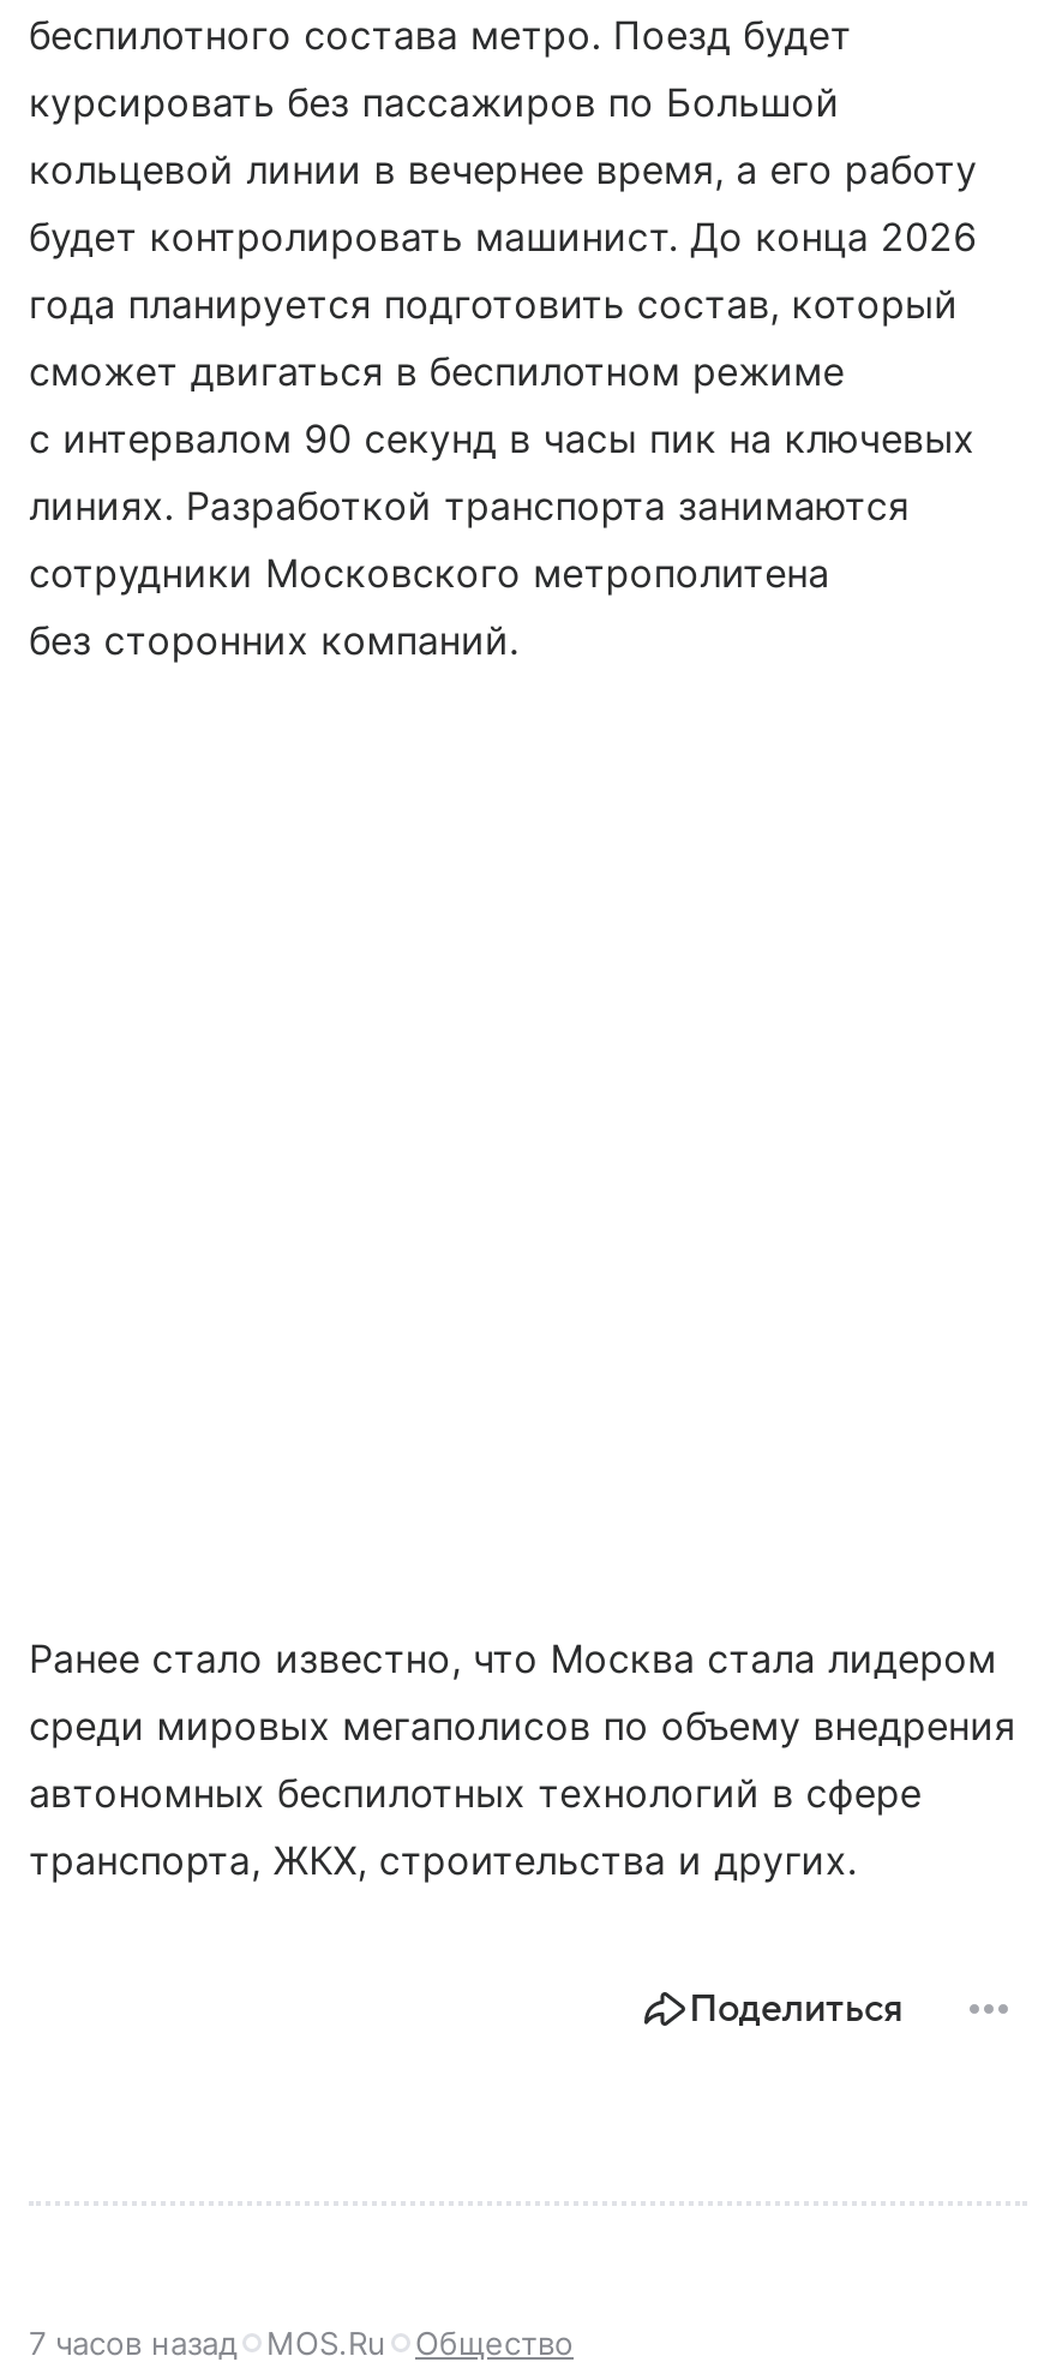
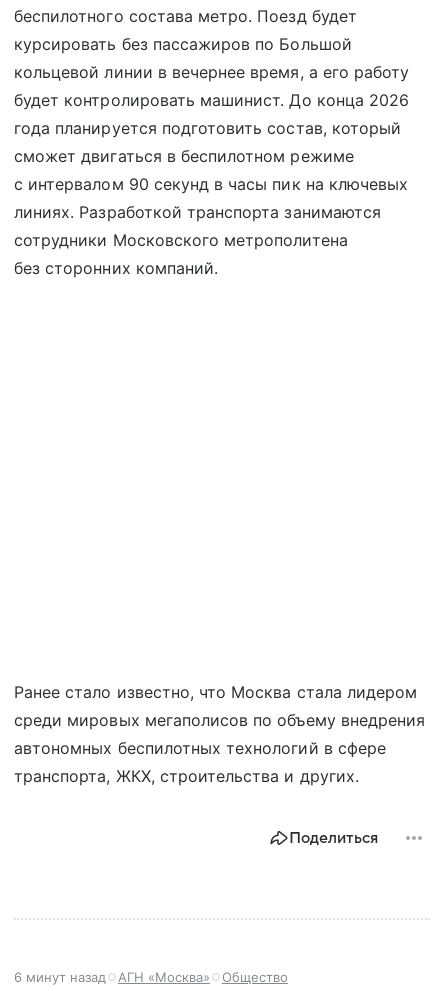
[29,2324,386,2362] 7 часов назад | MOS.Ru -> [14,969,210,985] 6 минут назад | АГН «Москва»

